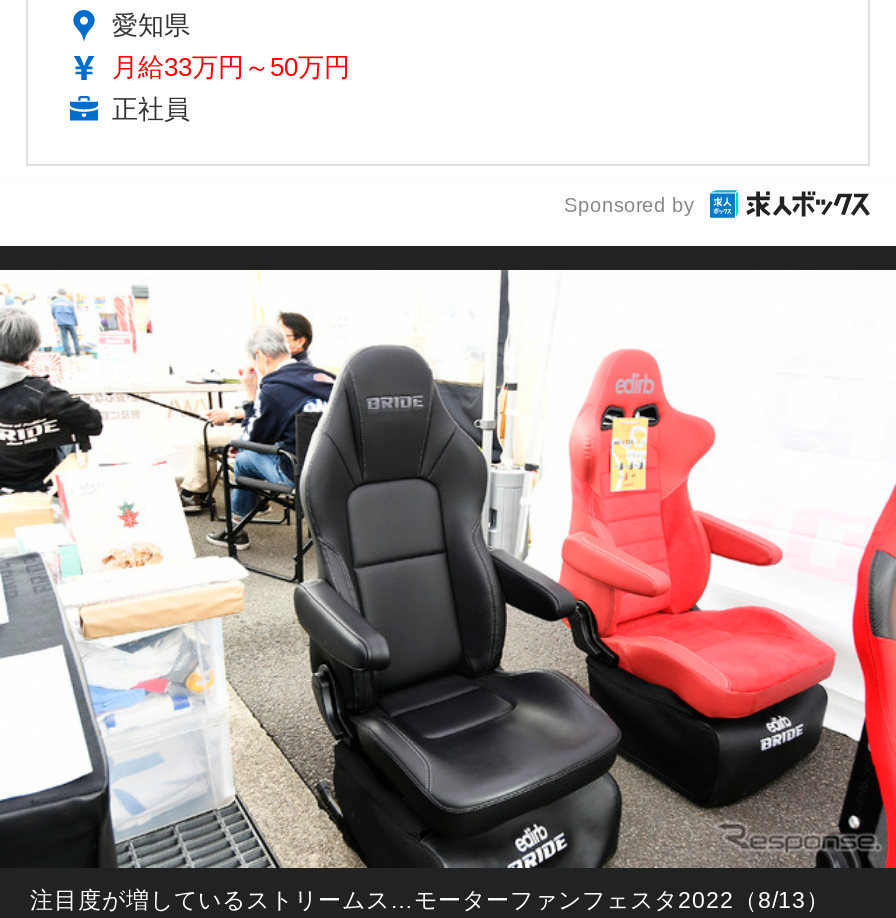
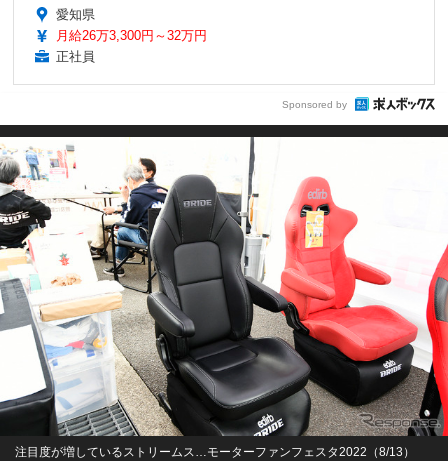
[112,53,350,83] 月給33万円～50万円 -> [56,28,207,43] 月給26万3,300円～32万円

